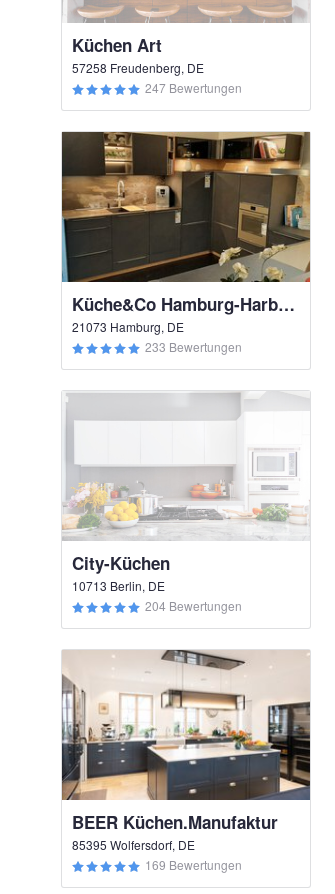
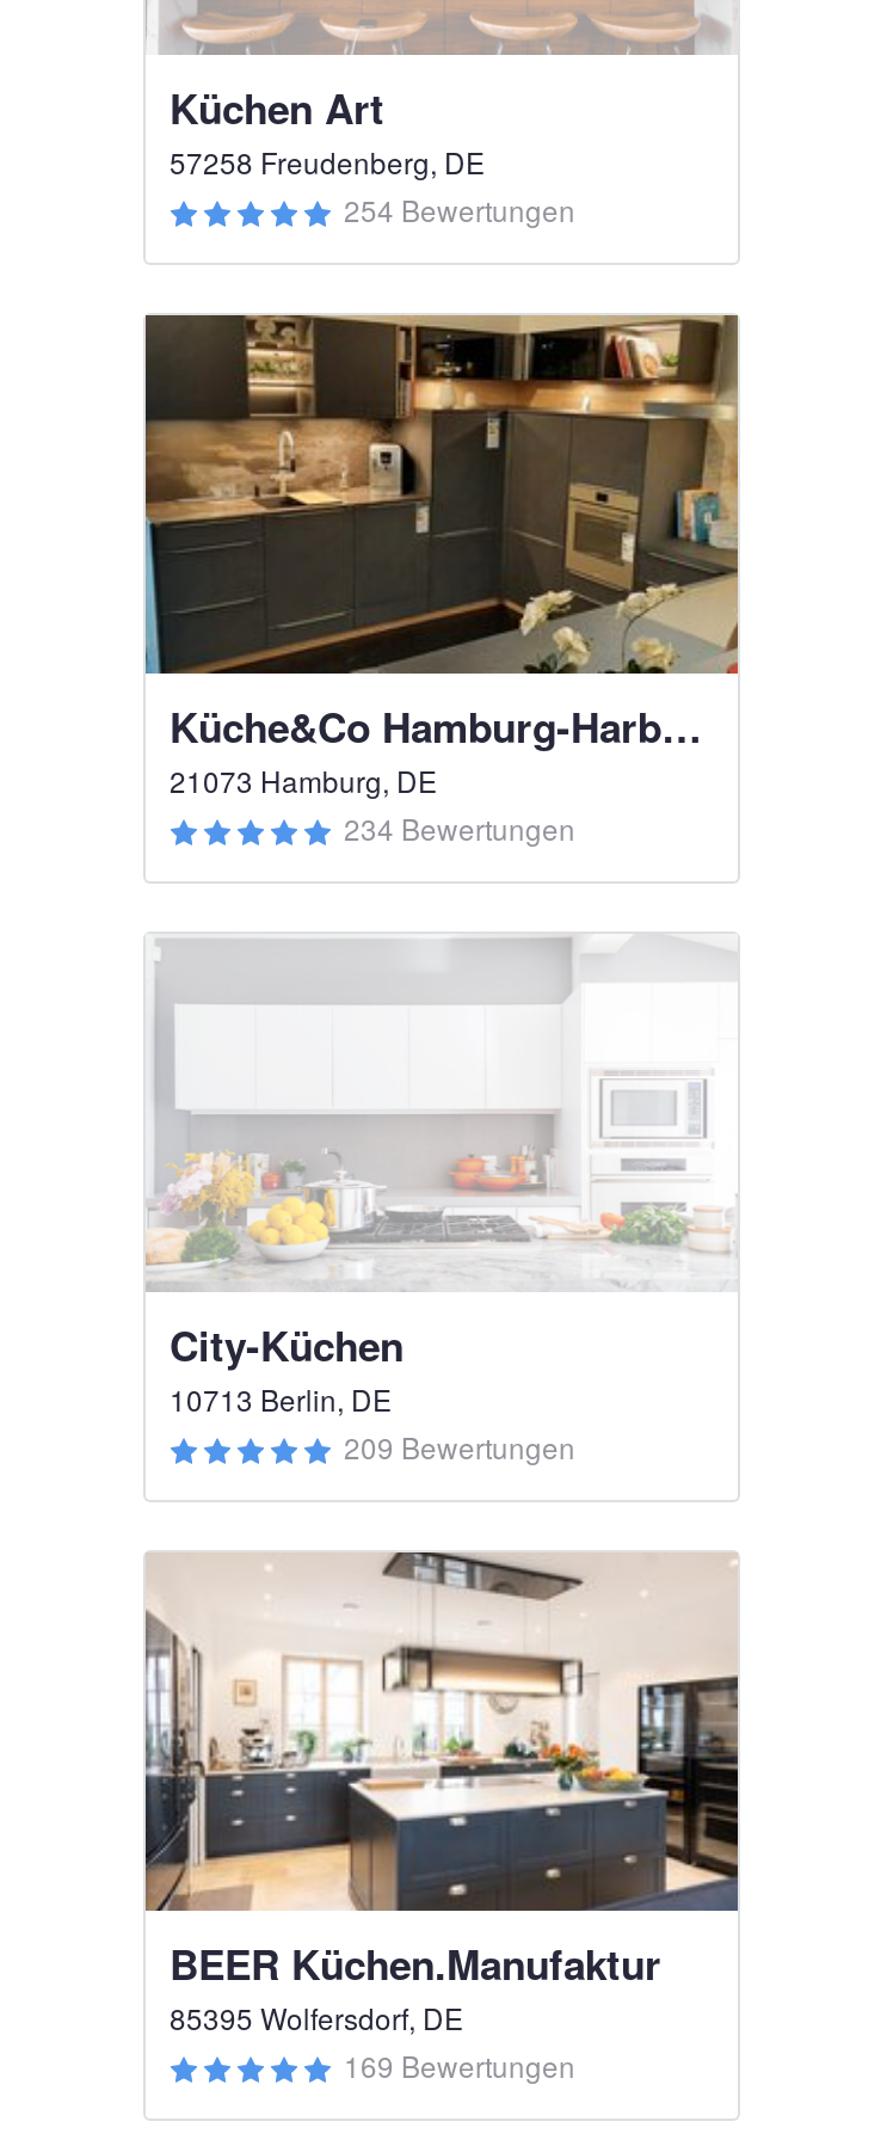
[145,79,242,96] 247 Bewertungen -> [344,189,575,230] 254 Bewertungen
[145,338,242,355] 233 Bewertungen -> [344,808,575,848] 234 Bewertungen
[145,597,242,614] 204 Bewertungen -> [344,1426,575,1467] 209 Bewertungen

